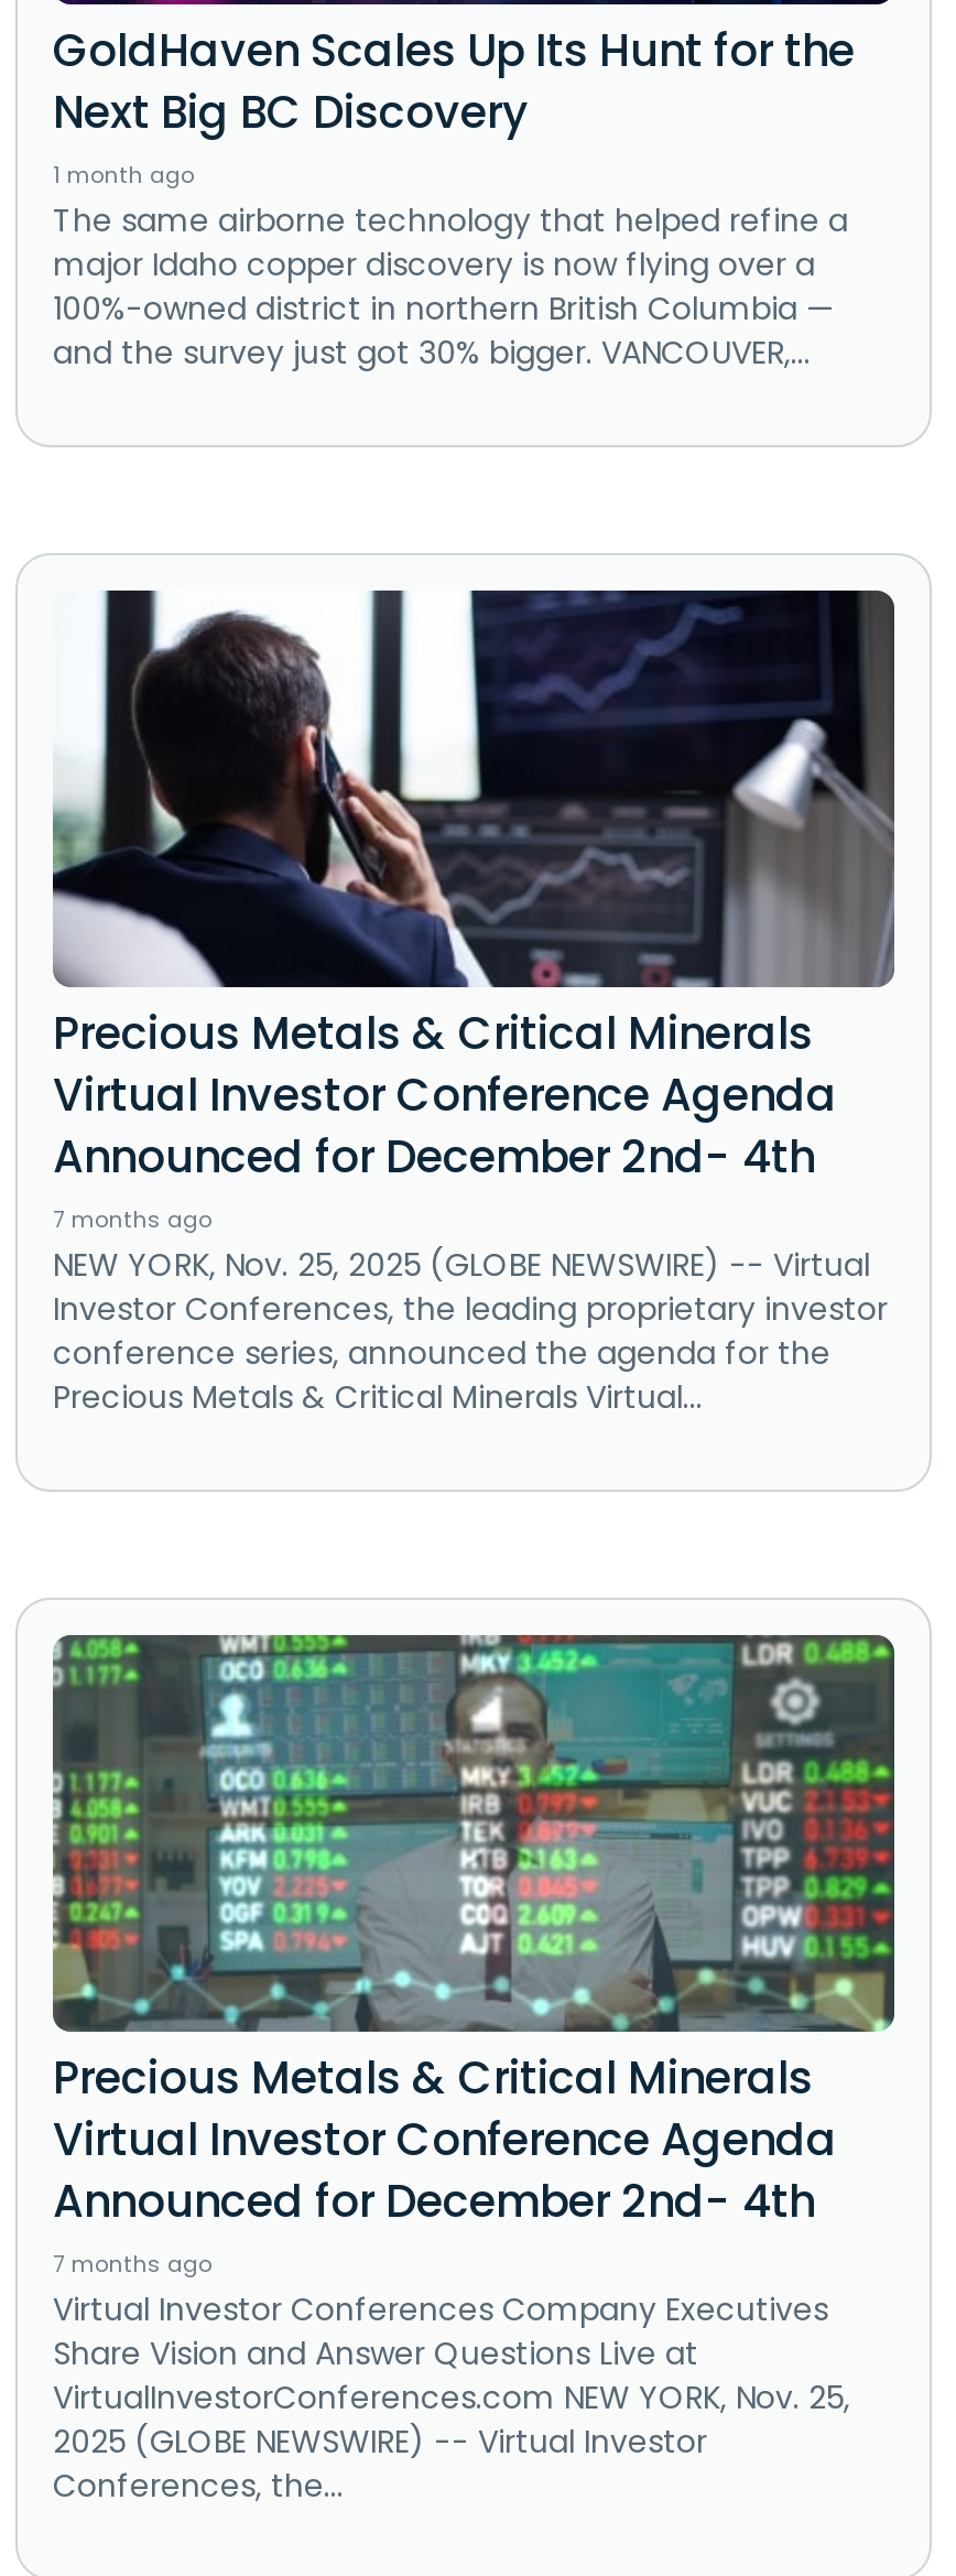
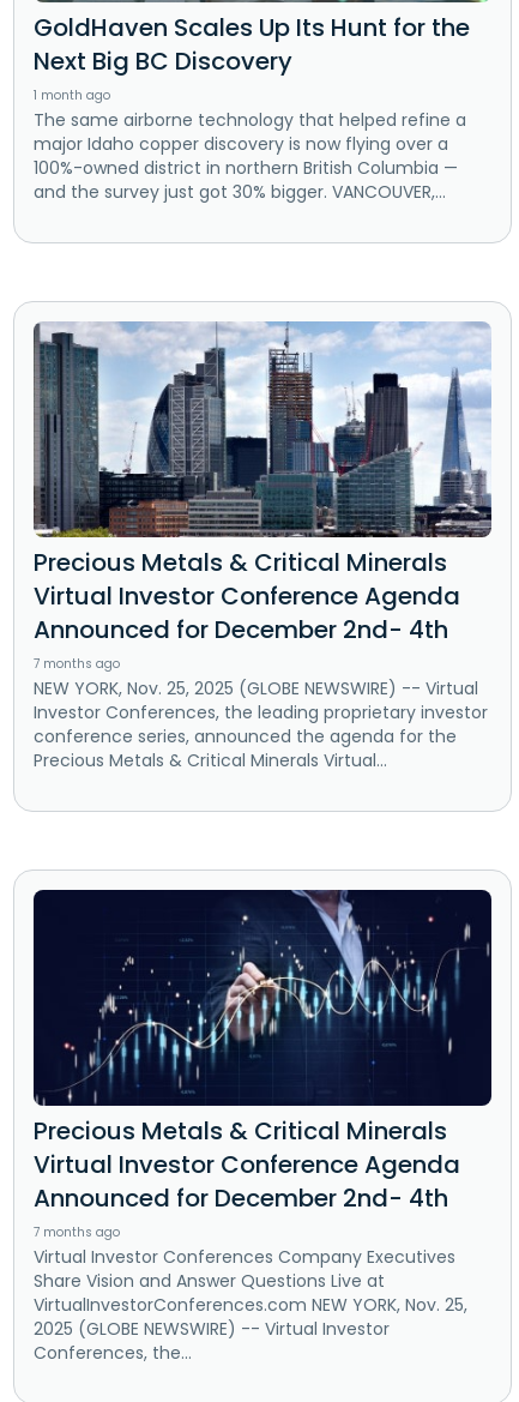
[53,588,897,989] [image] -> [32,320,491,538] [image]
[51,1633,894,2034] [image] -> [32,889,491,1107] [image]

